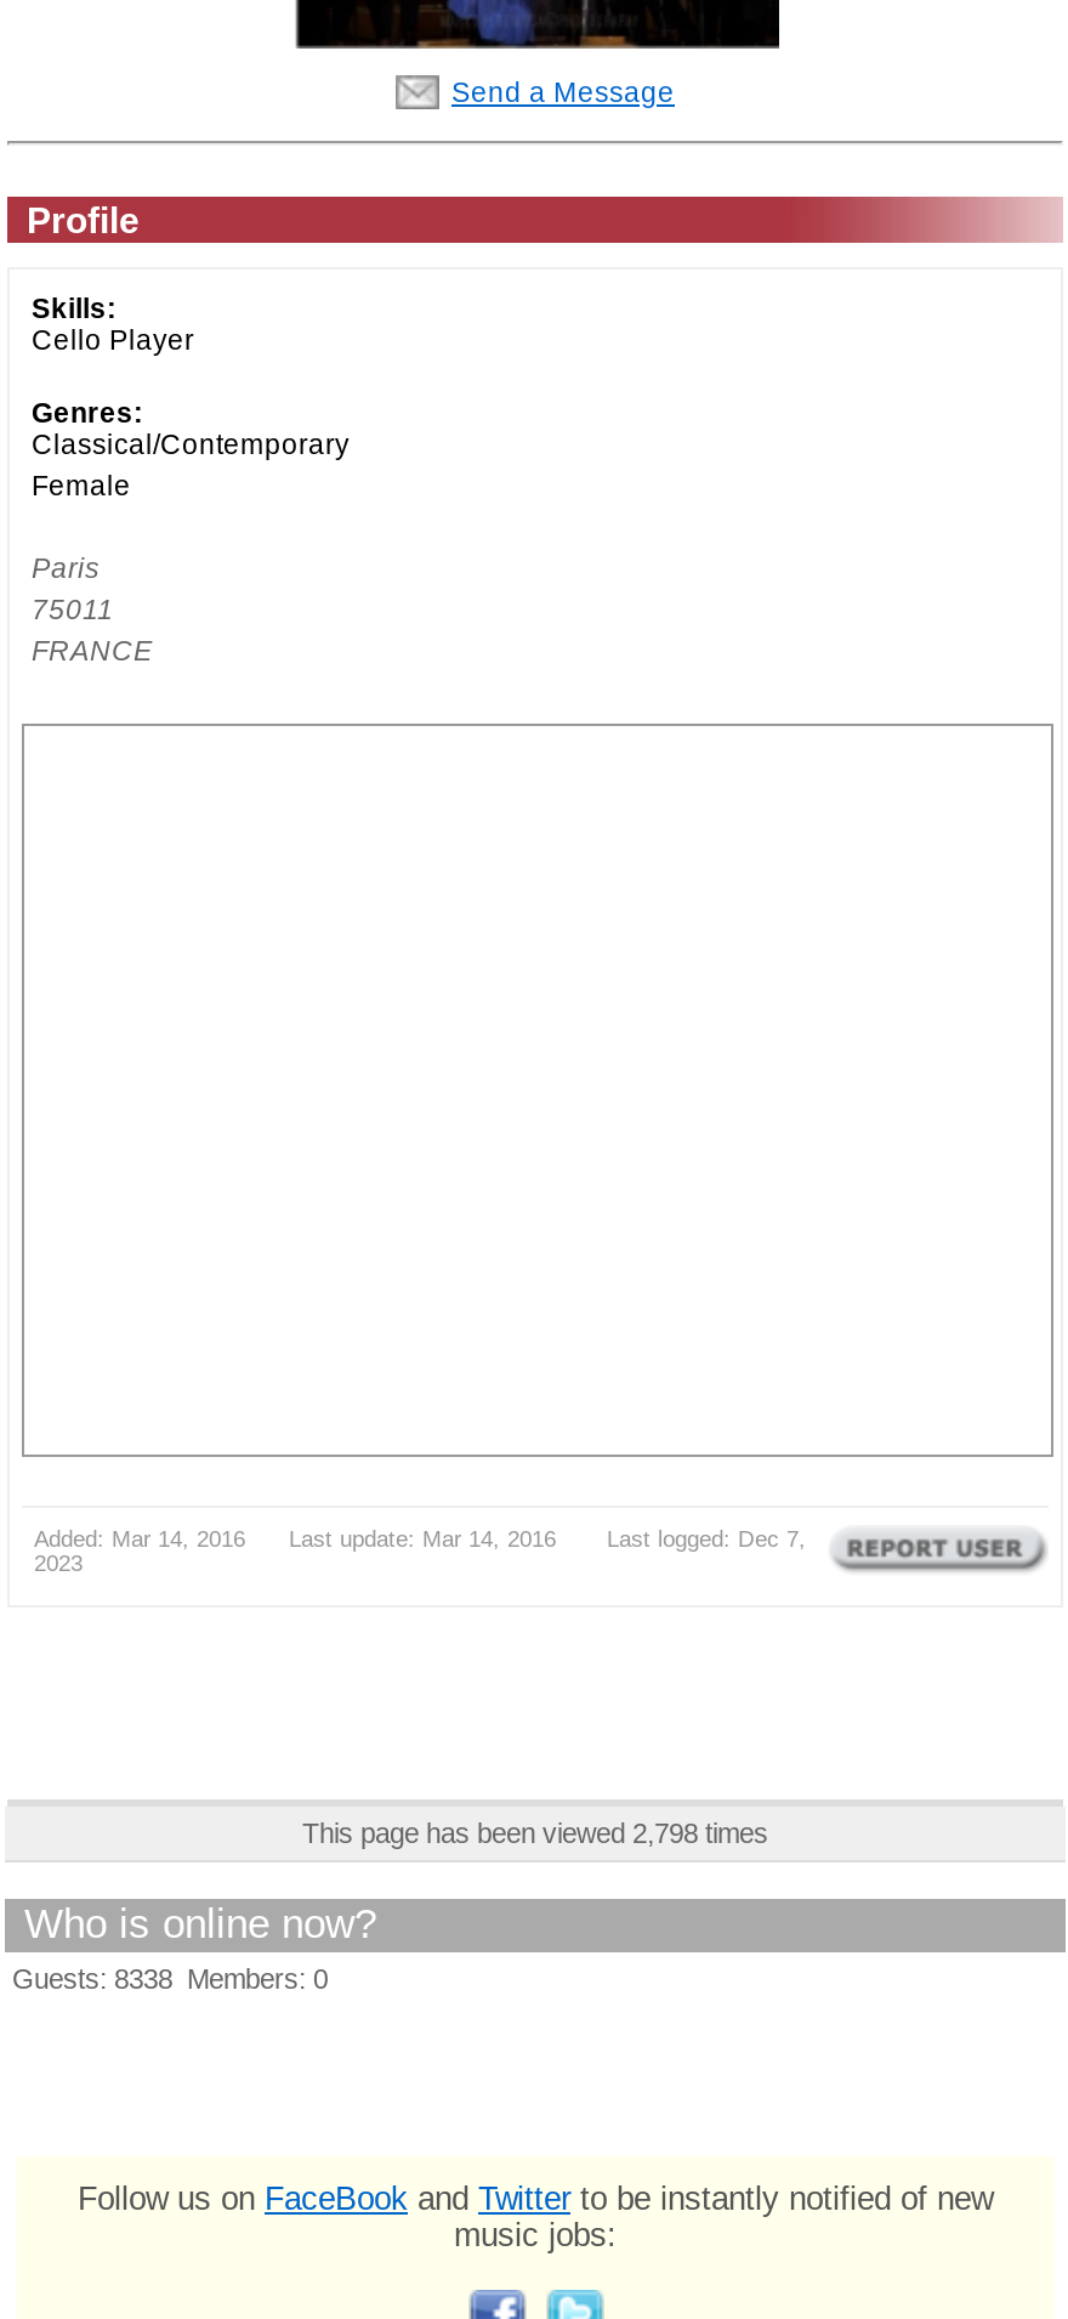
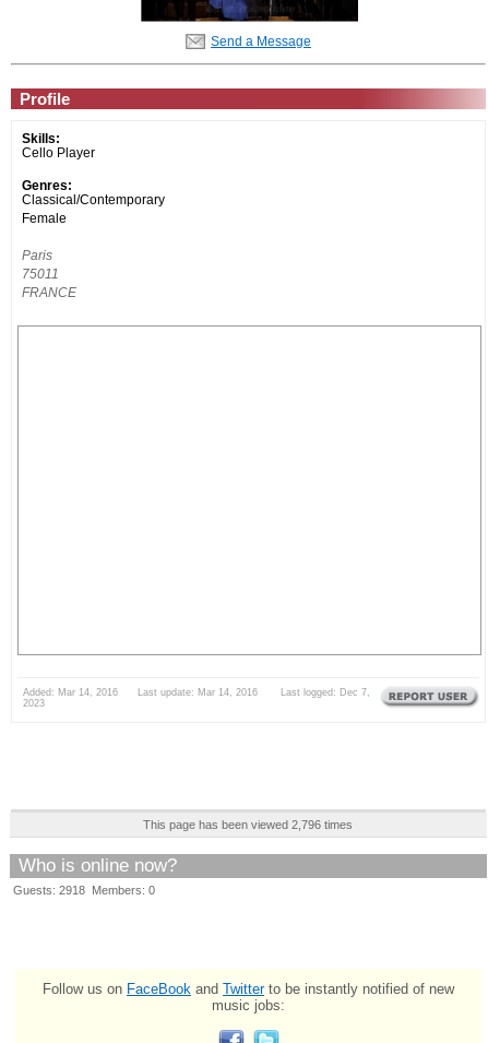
[302,1819,768,1848] This page has been viewed 2,798 times -> [144,818,353,831] This page has been viewed 2,796 times
[12,1964,328,1993] Guests: 8338 Members: 0 -> [13,883,155,897] Guests: 2918 Members: 0

